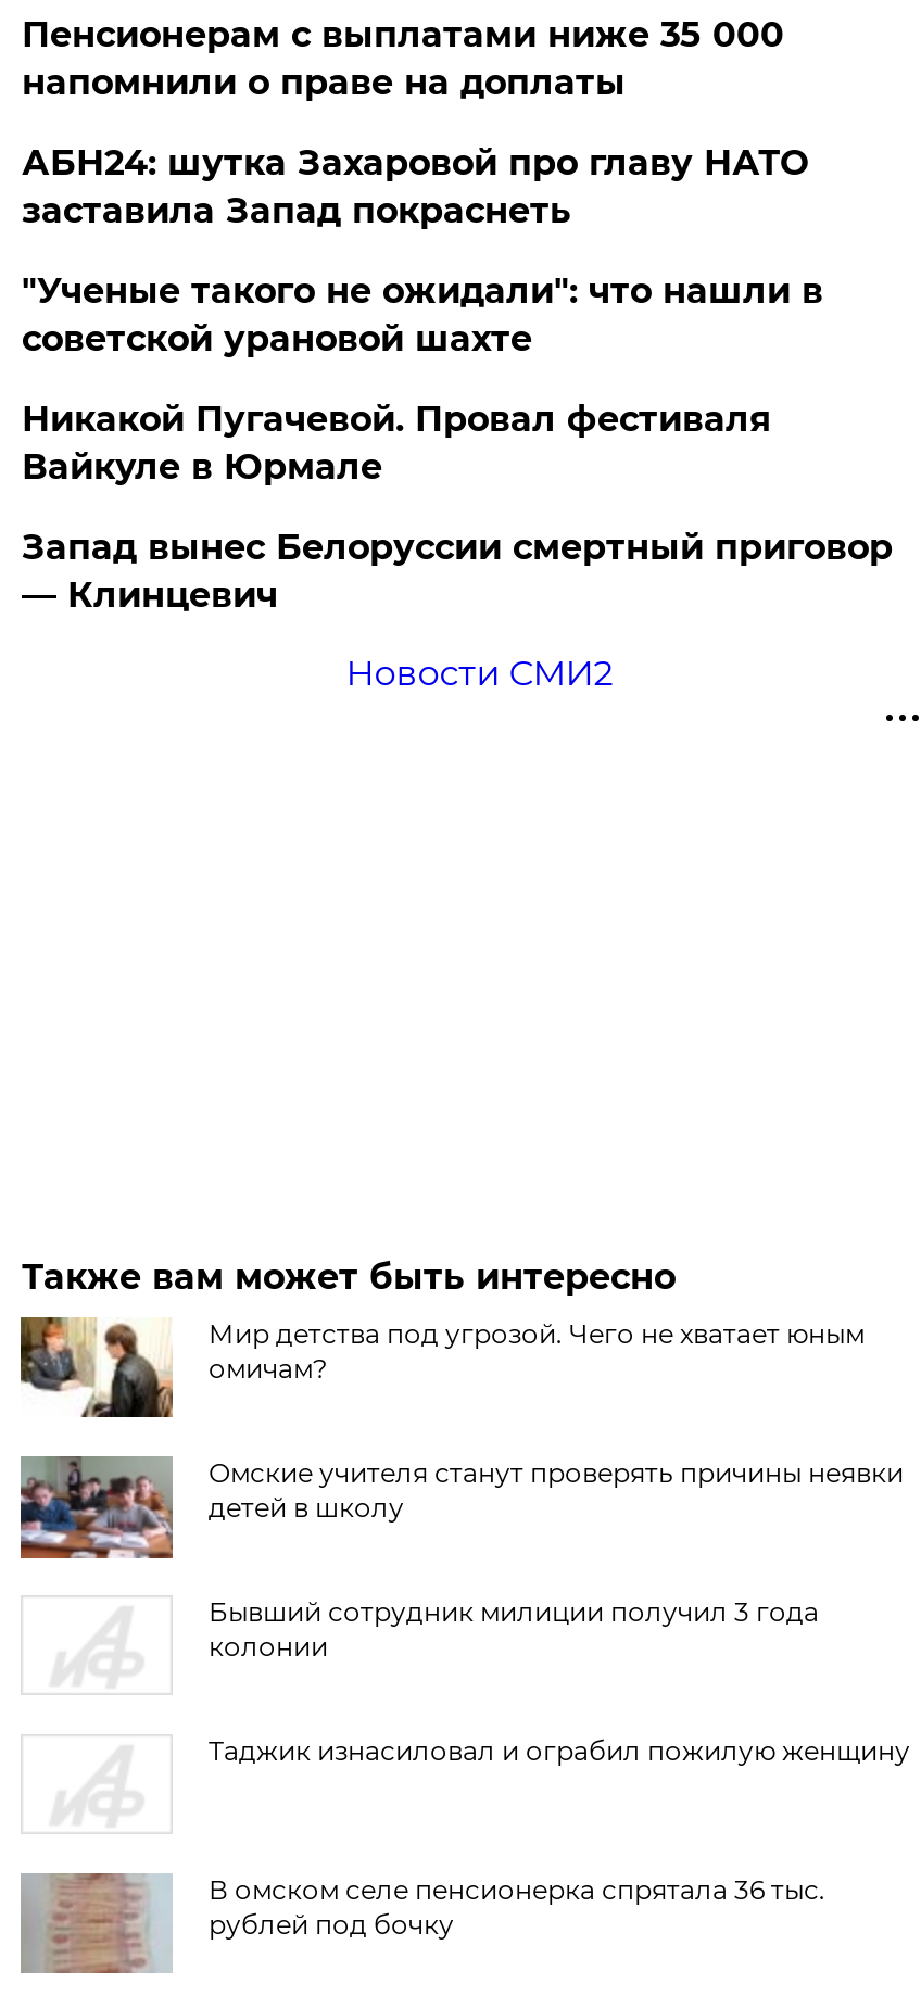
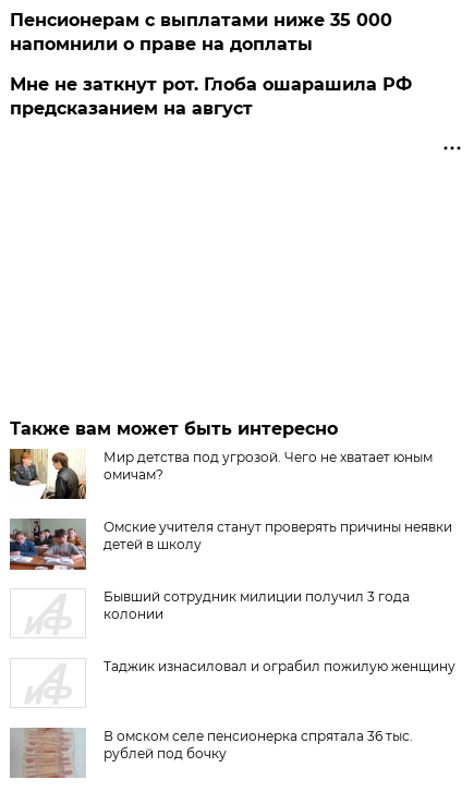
[22,142,893,694] АБН24: шутка Захаровой про главу НАТО | заставила Запад покраснеть | "Ученые такого не ожидали": что нашли в | советской урановой шахте | Никакой Пугачевой. Провал фестиваля | Вайкуле в Юрмале | Запад вынес Белоруссии смертный приговор | — Клинцевич | Новости СМИ2 -> [10,74,412,119] Мне не заткнут рот. Глоба ошарашила РФ | предсказанием на август

